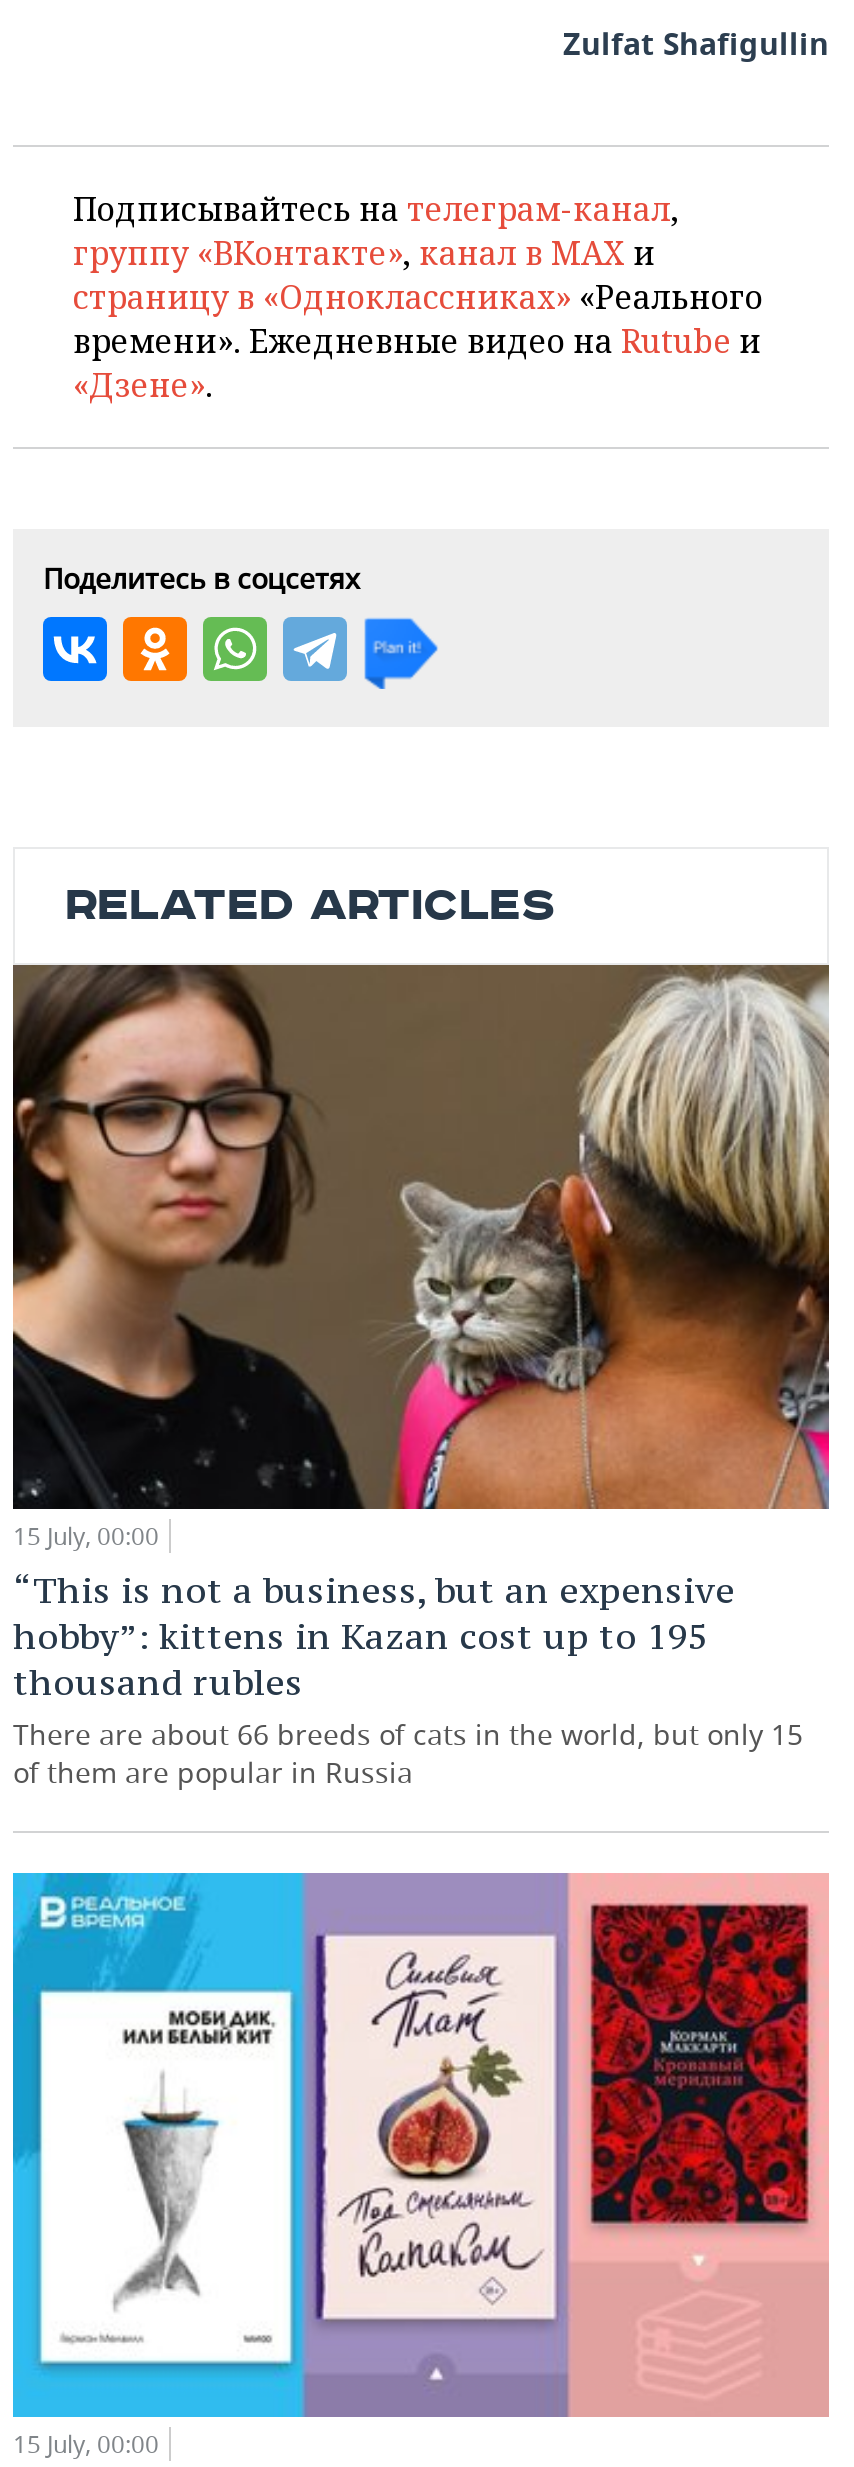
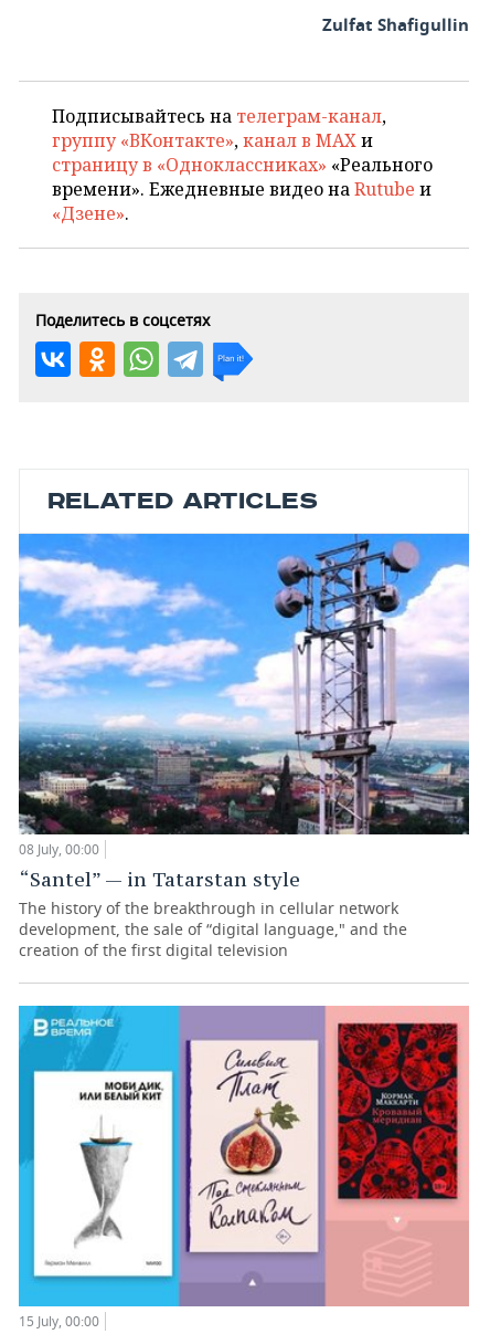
[11,963,831,1791] [image] | 15 July, 00:00 | “This is not a business, but an expensive | hobby”: kittens in Kazan cost up to 195 | thousand rubles | There are about 66 breeds of cats in the world, but only 15 | of them are popular in Russia -> [18,533,470,960] [image] | 08 July, 00:00 | “Santel” — in Tatarstan style | The history of the breakthrough in cellular network | development, the sale of “digital language," and the | creation of the first digital television

